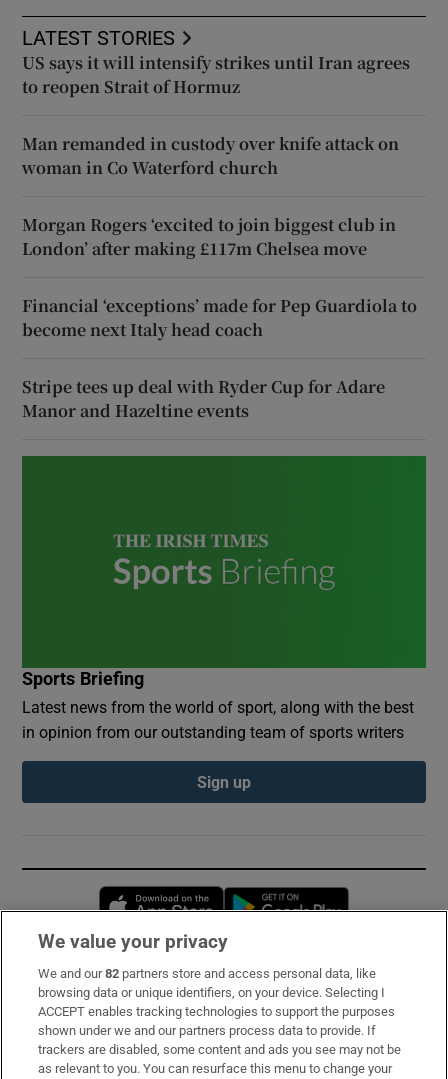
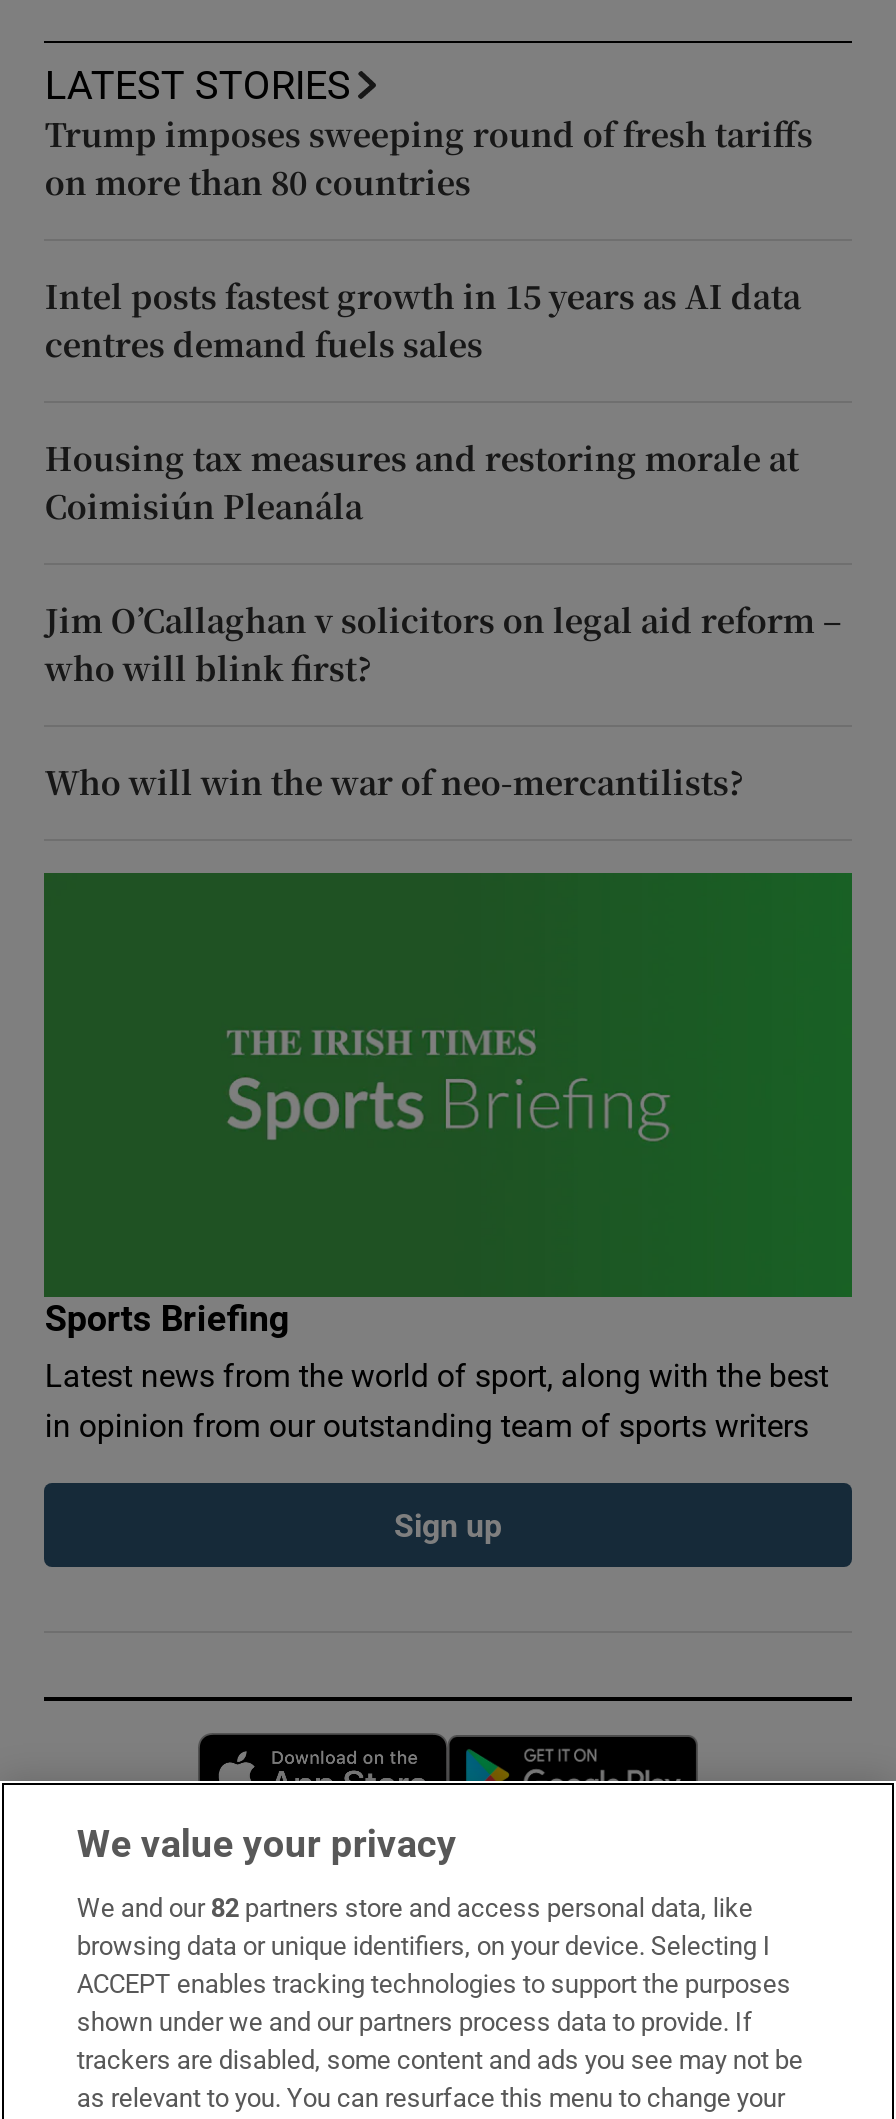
[22,51,410,98] US says it will intensify strikes until Iran agrees | to reopen Strait of Hormuz -> [45,112,813,206] Trump imposes sweeping round of fresh tariffs | on more than 80 countries
[22,132,399,179] Man remanded in custody over knife attack on | woman in Co Waterford church -> [45,274,801,368] Intel posts fastest growth in 15 years as AI data | centres demand fuels sales
[22,213,396,260] Morgan Rogers ‘excited to join biggest club in | London’ after making £117m Chelsea move -> [45,436,799,530] Housing tax measures and restoring morale at | Coimisiún Pleanála
[22,294,417,341] Financial ‘exceptions’ made for Pep Guardiola to | become next Italy head coach -> [45,598,841,692] Jim O’Callaghan v solicitors on legal aid reform – | who will blink first?
[22,375,385,422] Stripe tees up deal with Ryder Cup for Adare | Manor and Hazeltine events -> [45,760,745,806] Who will win the war of neo-mercantilists?

